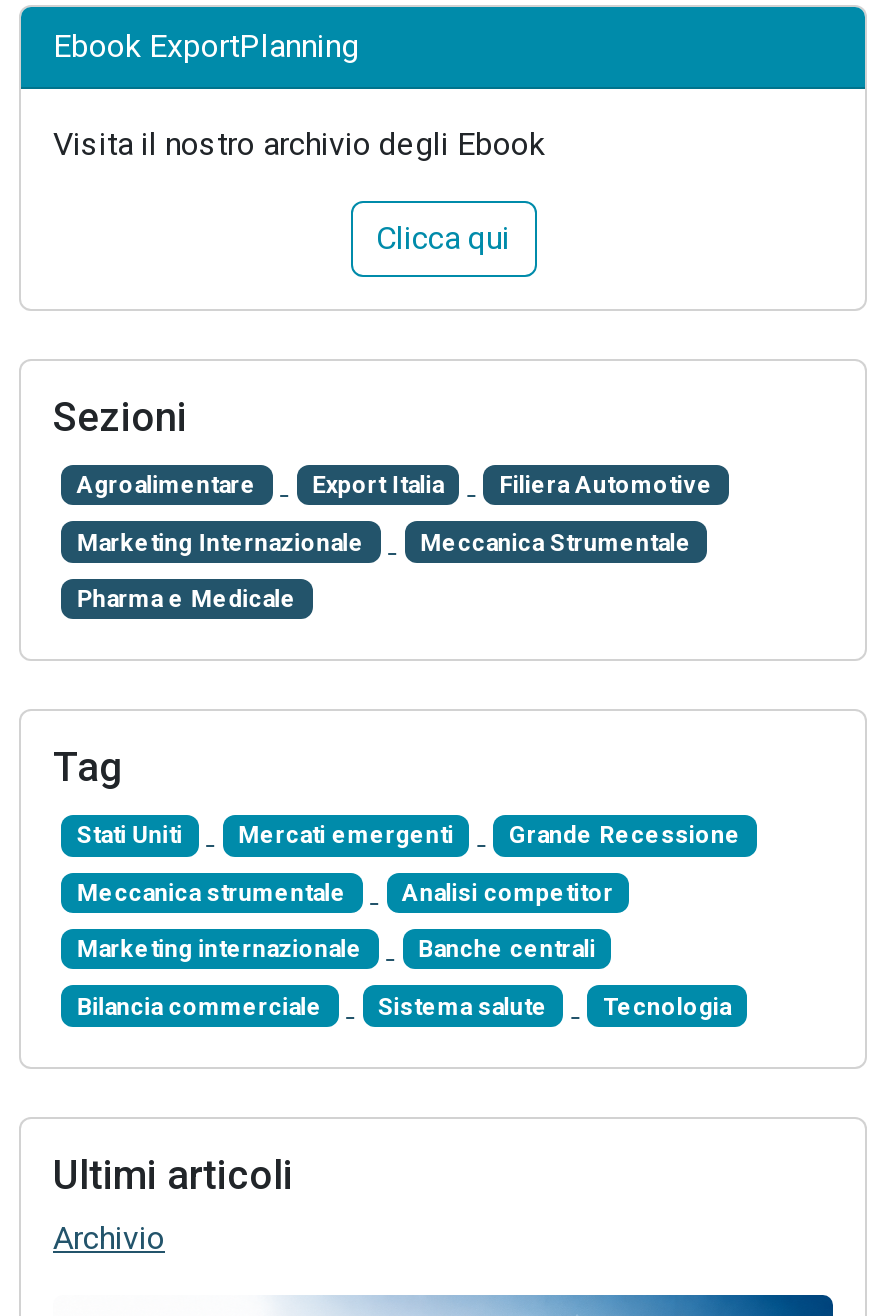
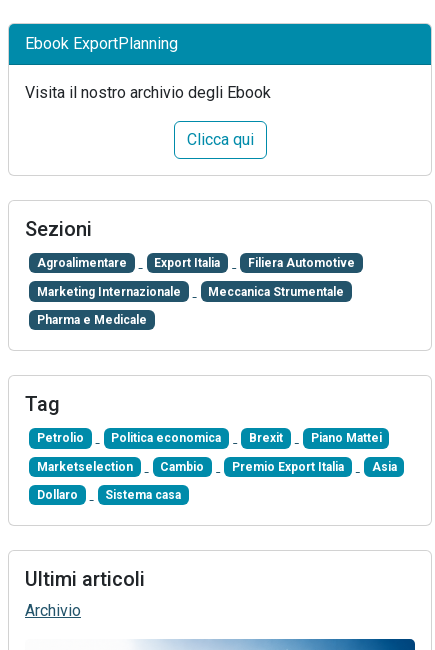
[77,822,741,1020] Stati Uniti | Mercati emergenti | Grande Recessione | Meccanica strumentale | Analisi competitor | Marketing internazionale | Banche centrali | Bilancia commerciale | Sistema salute | Tecnologia -> [37,431,397,502] Petrolio | Politica economica | Brexit | Piano Mattei | Marketselection | Cambio | Premio Export Italia | Asia | Dollaro | Sistema casa

